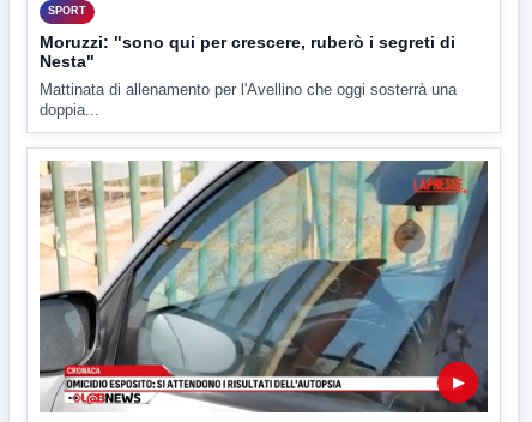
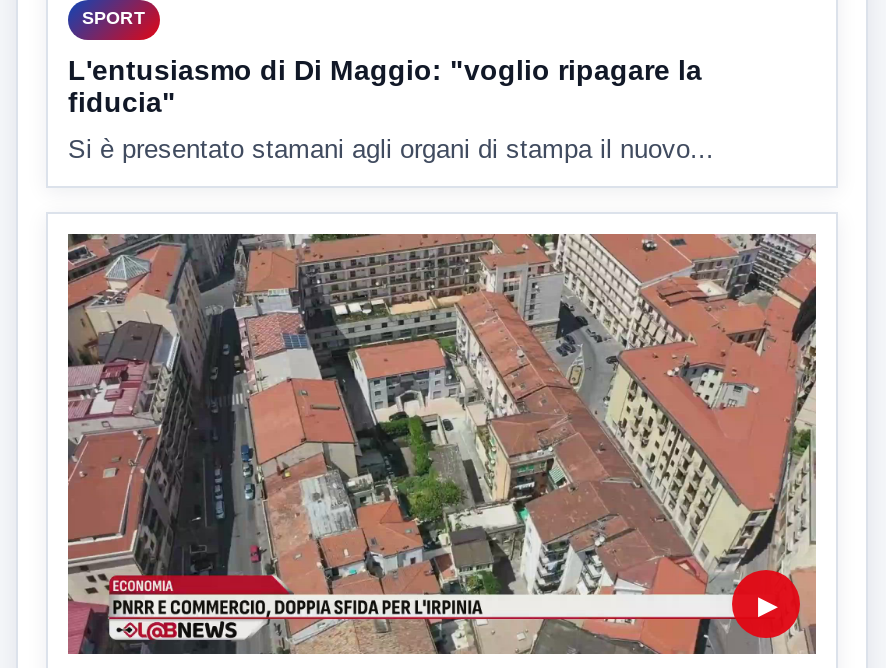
[40,32,455,70] Moruzzi: "sono qui per crescere, ruberò i segreti di | Nesta" -> [68,53,702,117] L'entusiasmo di Di Maggio: "voglio ripagare la | fiducia"
[40,80,457,118] Mattinata di allenamento per l'Avellino che oggi sosterrà una | doppia... -> [68,133,714,163] Si è presentato stamani agli organi di stampa il nuovo...
[38,159,489,414] [image] -> [66,232,818,656] [image]

